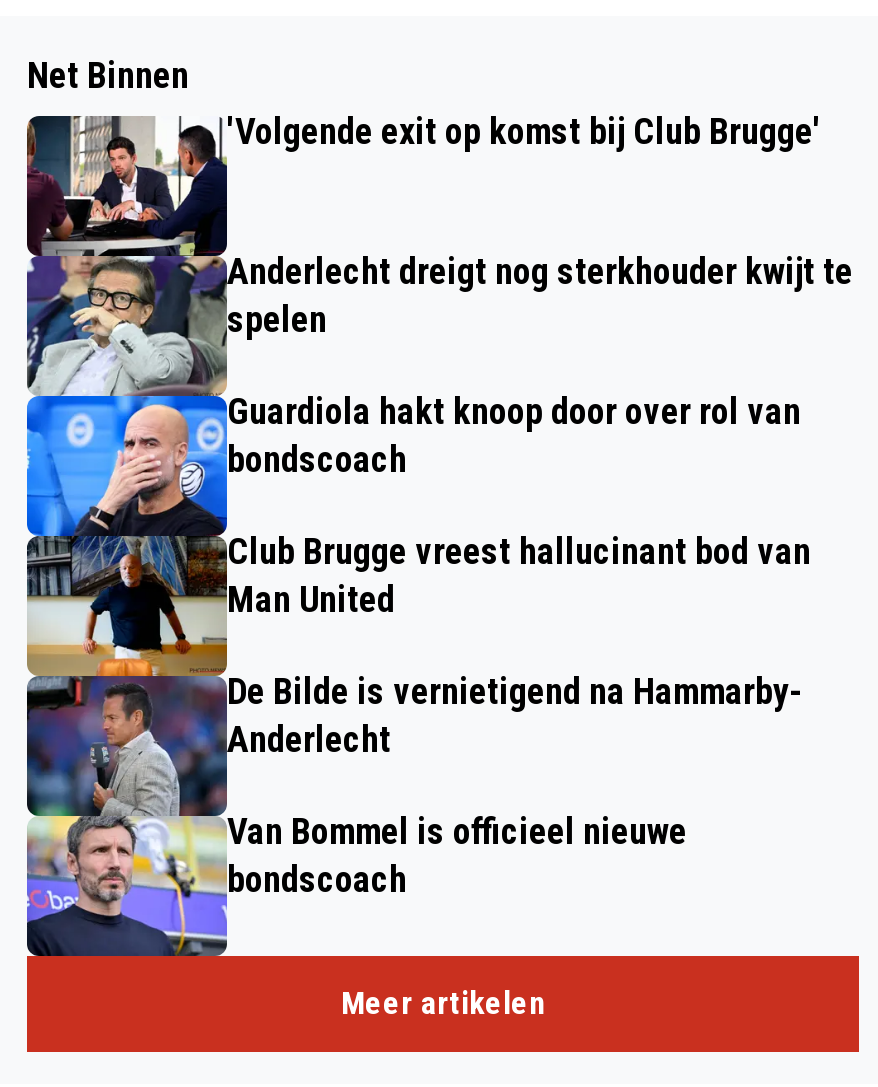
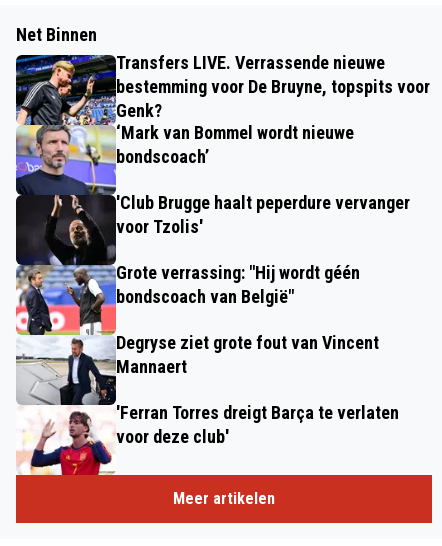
[25,110,853,958] [image] | 'Volgende exit op komst bij Club Brugge' | Anderlecht dreigt nog sterkhouder kwijt te | spelen | Guardiola hakt knoop door over rol van | bondscoach | Club Brugge vreest hallucinant bod van | Man United | De Bilde is vernietigend na Hammarby- | Anderlecht | Van Bommel is officieel nieuwe | bondscoach -> [15,52,430,476] [image] | Transfers LIVE. Verrassende nieuwe | bestemming voor De Bruyne, topspits voor | Genk? | ‘Mark van Bommel wordt nieuwe | bondscoach’ | 'Club Brugge haalt peperdure vervanger | voor Tzolis' | Grote verrassing: "Hij wordt géén | bondscoach van België" | Degryse ziet grote fout van Vincent | Mannaert | 'Ferran Torres dreigt Barça te verlaten | voor deze club'

